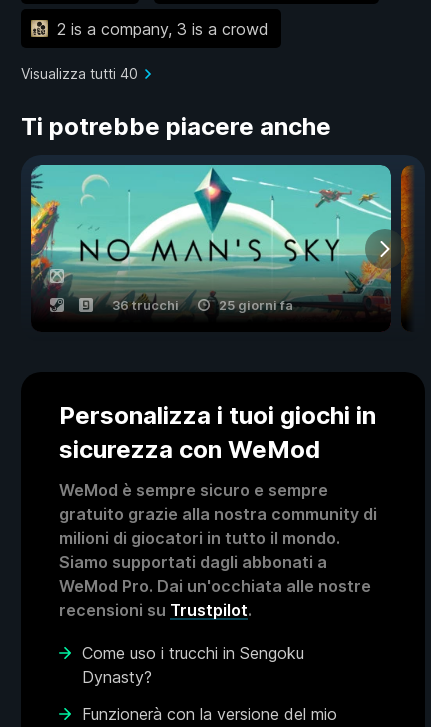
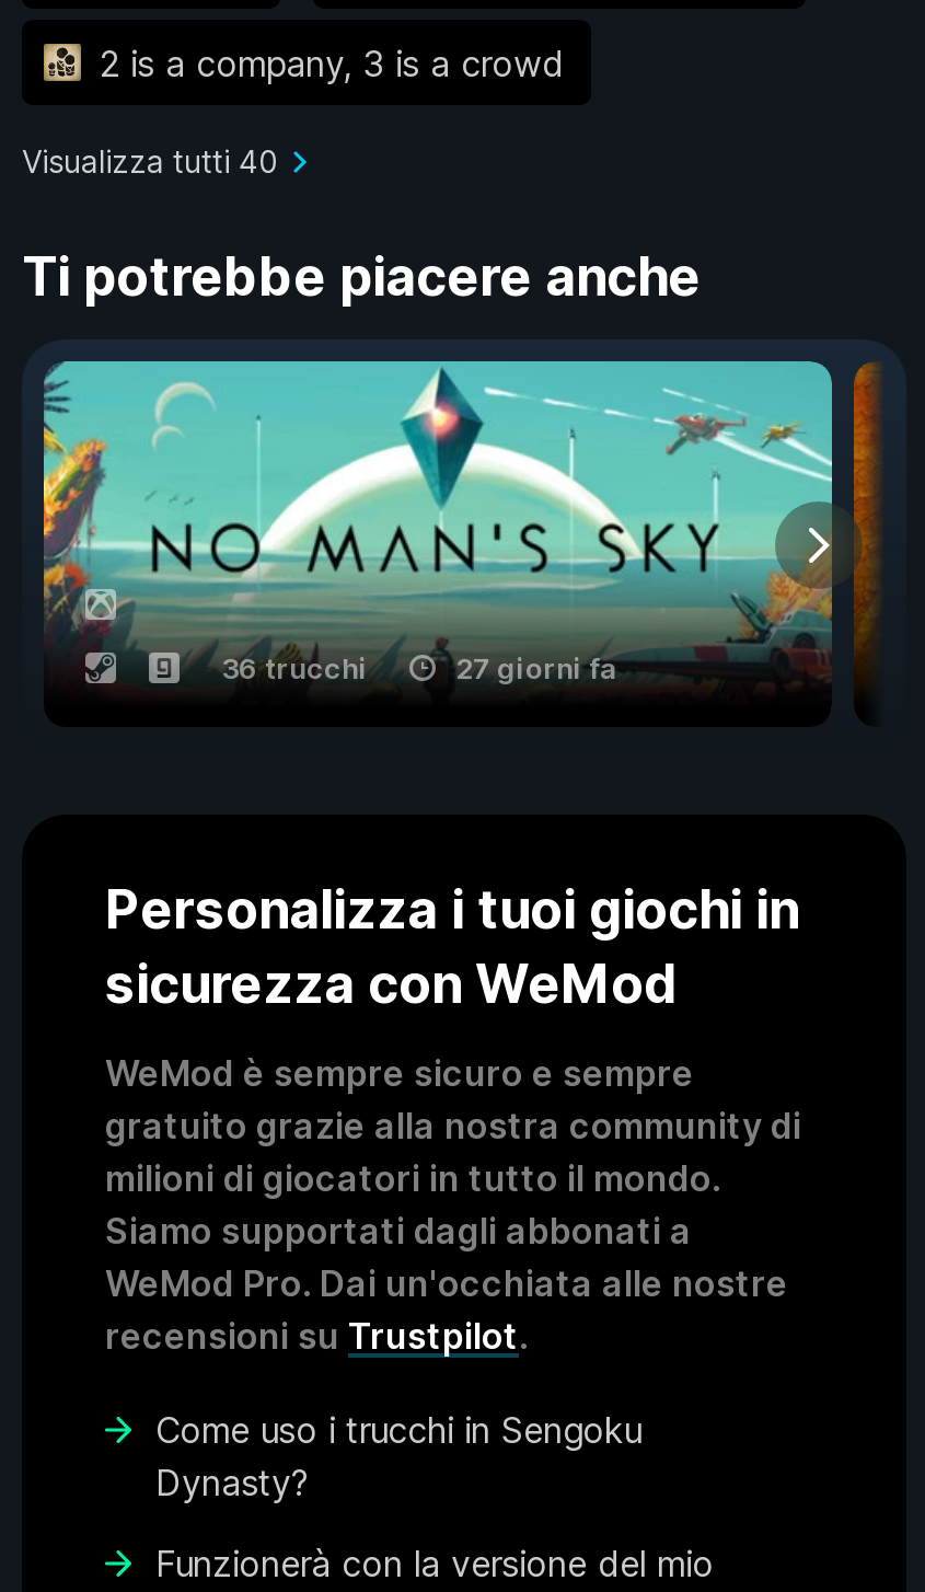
[219,297,293,313] 25 giorni fa -> [455,651,617,686] 27 giorni fa

